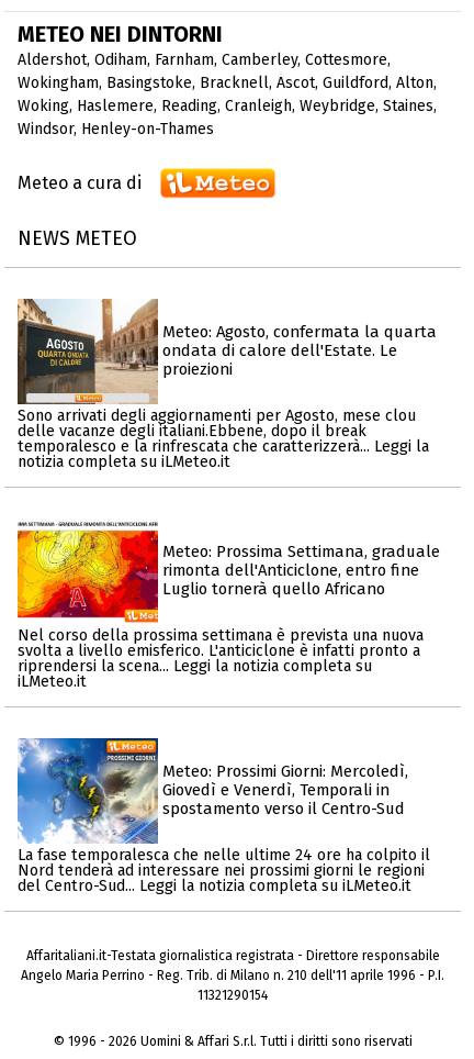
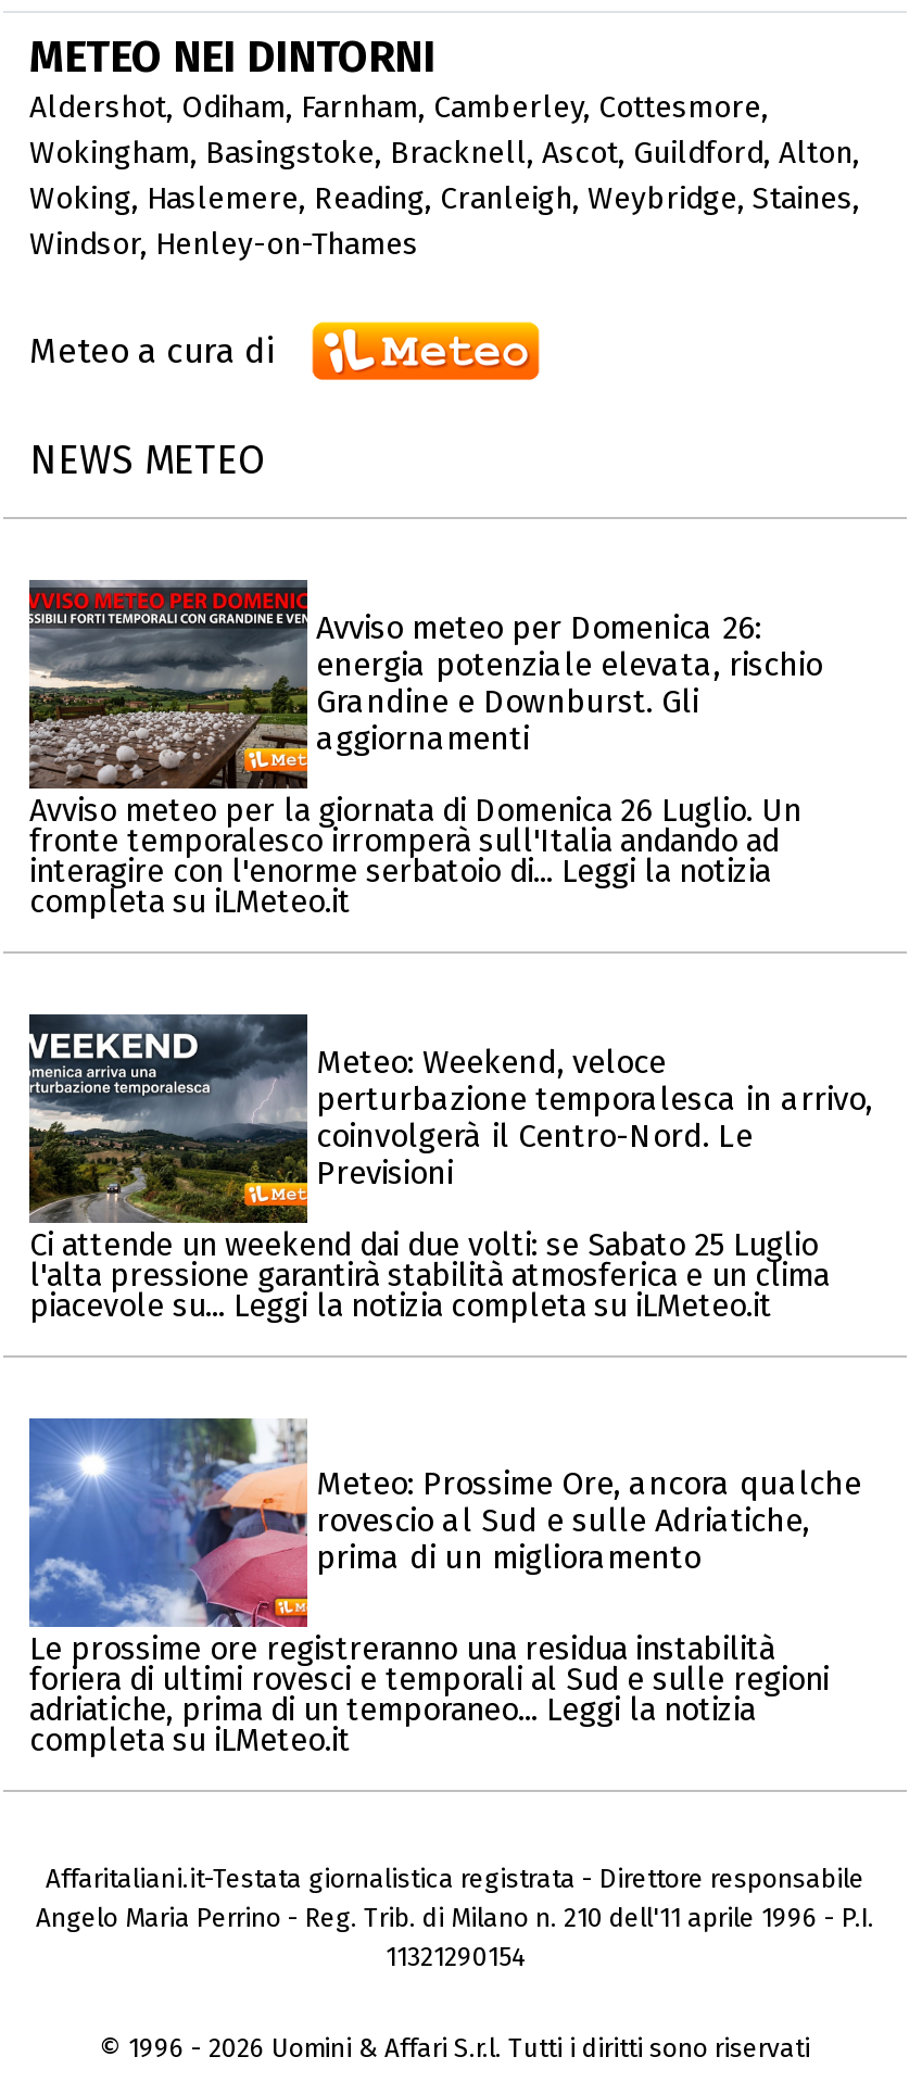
[16,298,437,398] [image] | Meteo: Agosto, confermata la quarta | ondata di calore dell'Estate. Le | proiezioni -> [27,578,822,775] [image] | Avviso meteo per Domenica 26: | energia potenziale elevata, rischio | Grandine e Downburst. Gli | aggiornamenti
[18,406,429,471] Sono arrivati degli aggiornamenti per Agosto, mese clou | delle vacanze degli italiani.Ebbene, dopo il break | temporalesco e la rinfrescata che caratterizzerà... Leggi la | notizia completa su iLMeteo.it -> [29,792,800,920] Avviso meteo per la giornata di Domenica 26 Luglio. Un | fronte temporalesco irromperà sull'Italia andando ad | interagire con l'enorme serbatoio di... Leggi la notizia | completa su iLMeteo.it
[16,519,440,617] [image] | Meteo: Prossima Settimana, graduale | rimonta dell'Anticiclone, entro fine | Luglio tornerà quello Africano -> [27,1012,872,1210] [image] | Meteo: Weekend, veloce | perturbazione temporalesca in arrivo, | coinvolgerà il Centro-Nord. Le | Previsioni
[18,626,424,691] Nel corso della prossima settimana è prevista una nuova | svolta a livello emisferico. L'anticiclone è infatti pronto a | riprendersi la scena... Leggi la notizia completa su | iLMeteo.it -> [29,1227,829,1324] Ci attende un weekend dai due volti: se Sabato 25 Luglio | l'alta pressione garantirà stabilità atmosferica e un clima | piacevole su... Leggi la notizia completa su iLMeteo.it
[18,723,408,822] [image] | Meteo: Prossimi Giorni: Mercoledì, | Giovedì e Venerdì, Temporali in | spostamento verso il Centro-Sud -> [27,1416,861,1614] [image] | Meteo: Prossime Ore, ancora qualche | rovescio al Sud e sulle Adriatiche, | prima di un miglioramento
[18,846,430,895] La fase temporalesca che nelle ultime 24 ore ha colpito il | Nord tenderà ad interessare nei prossimi giorni le regioni | del Centro-Sud... Leggi la notizia completa su iLMeteo.it -> [29,1631,829,1759] Le prossime ore registreranno una residua instabilità | foriera di ultimi rovesci e temporali al Sud e sulle regioni | adriatiche, prima di un temporaneo... Leggi la notizia | completa su iLMeteo.it

